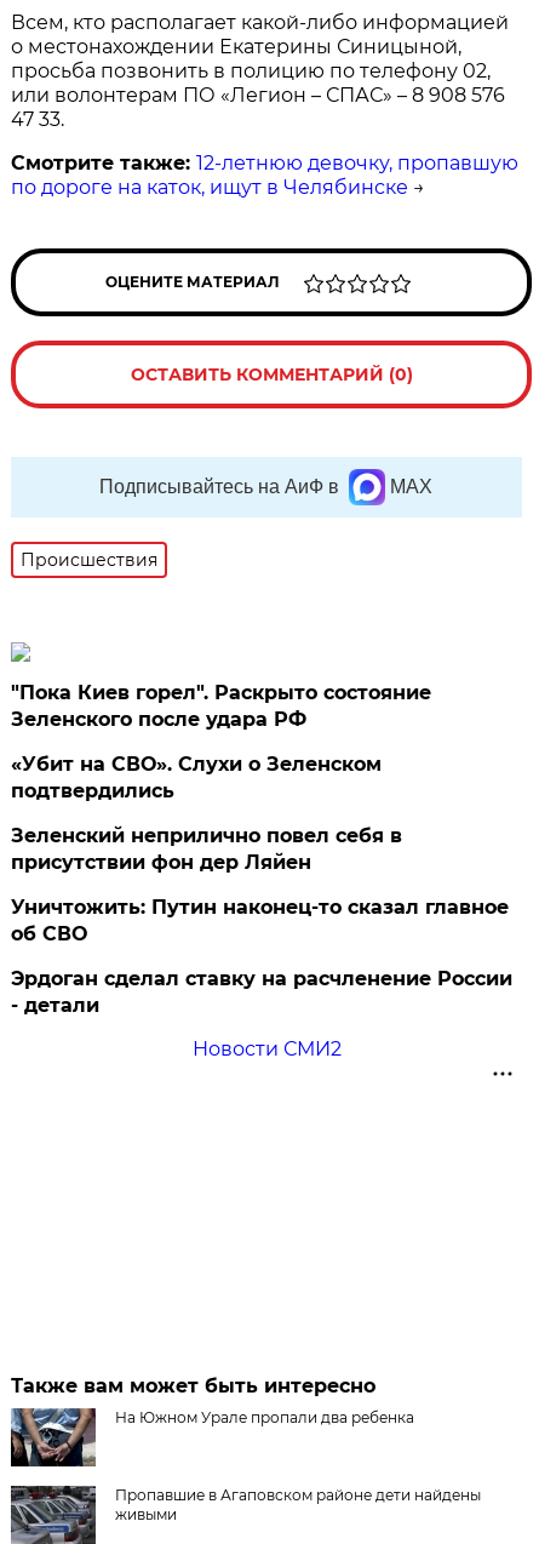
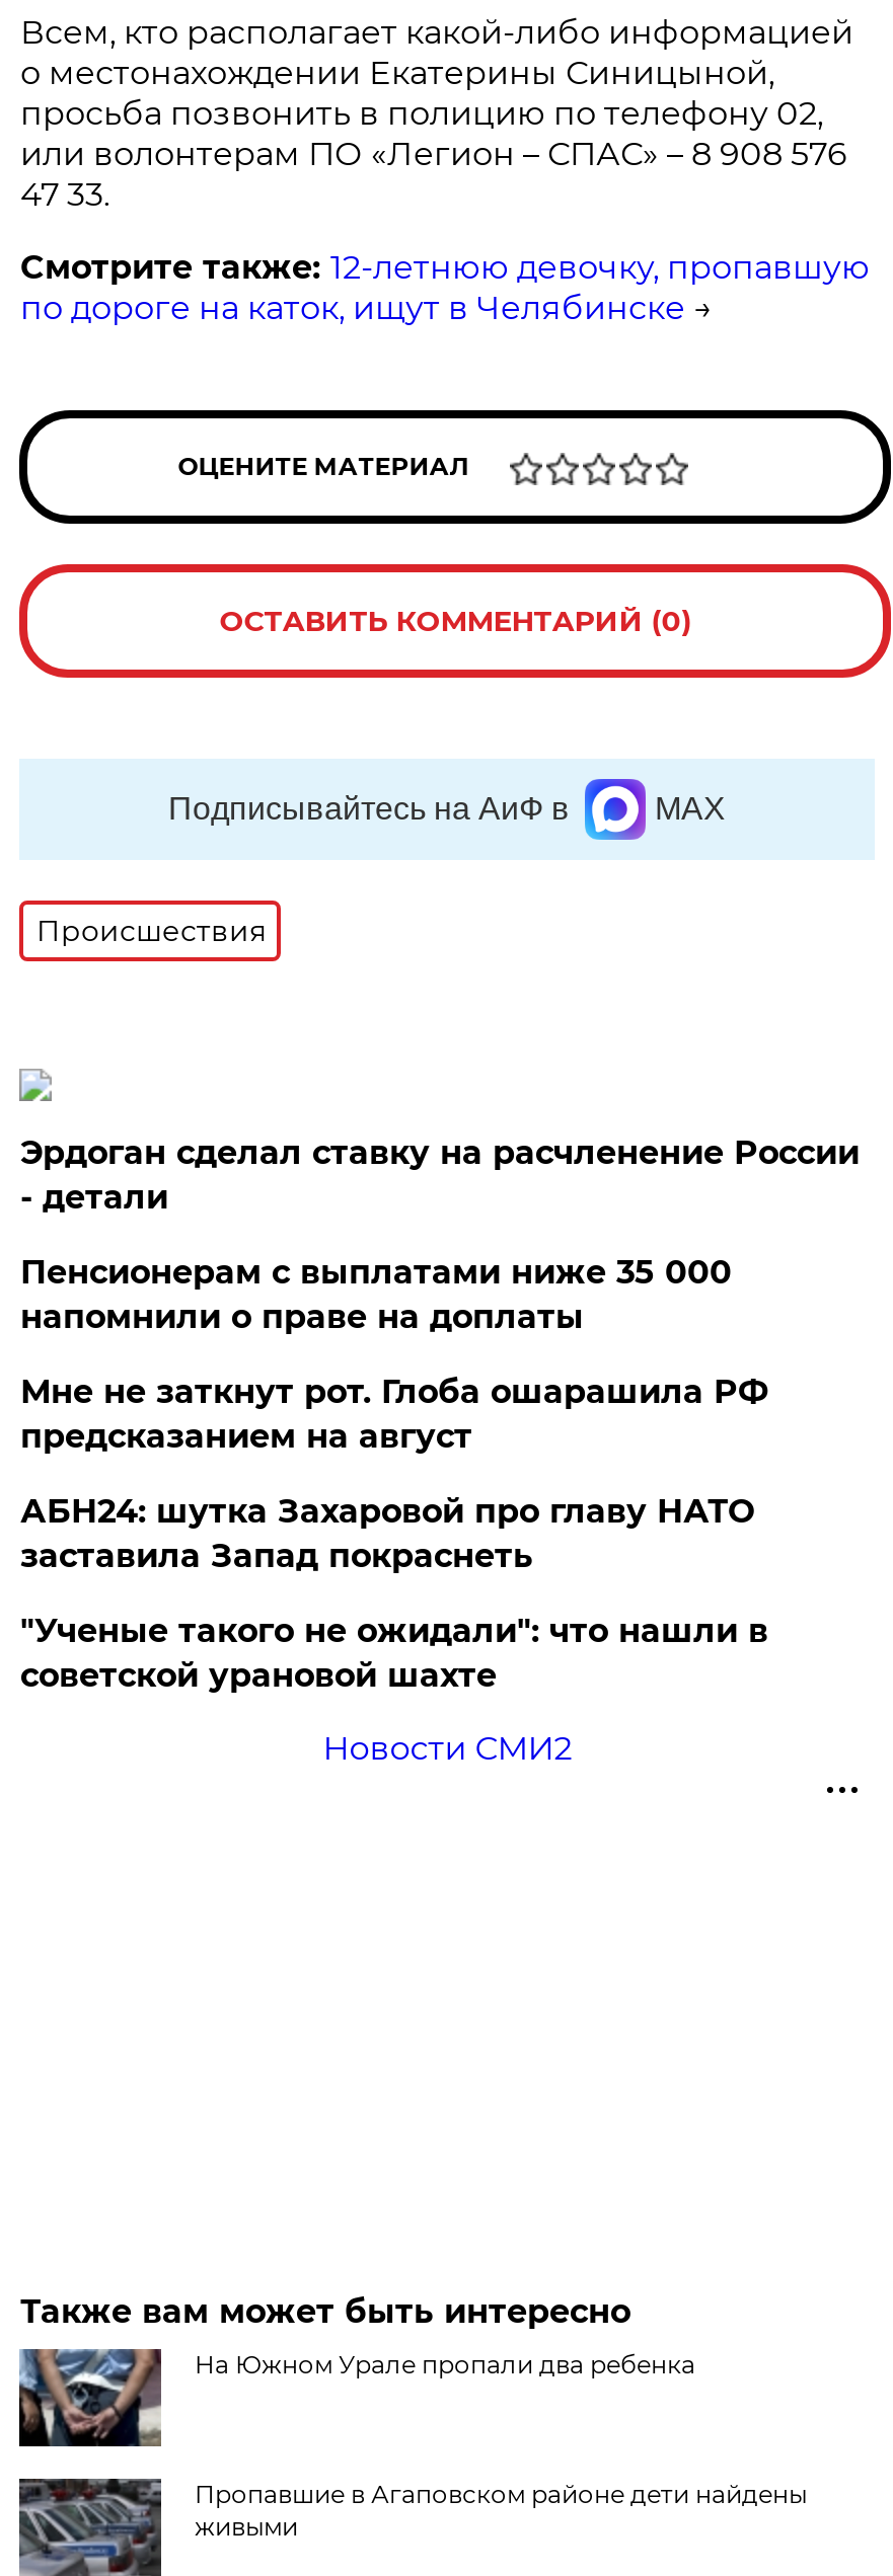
[11,681,509,945] "Пока Киев горел". Раскрыто состояние | Зеленского после удара РФ | «Убит на СВО». Слухи о Зеленском | подтвердились | Зеленский неприлично повел cебя в | присутствии фон дер Ляйен | Уничтожить: Путин наконец-то сказал главное | об СВО -> none
moved [11,967,513,1017] -> [20,1133,859,1216]: Эрдоган сделал ставку на расчленение России | - детали
none -> [20,1253,768,1694] Пенсионерам с выплатами ниже 35 000 | напомнили о праве на доплаты | Мне не заткнут рот. Глоба ошарашила РФ | предсказанием на август | АБН24: шутка Захаровой про главу НАТО | заставила Запад покраснеть | "Ученые такого не ожидали": что нашли в | советской урановой шахте

